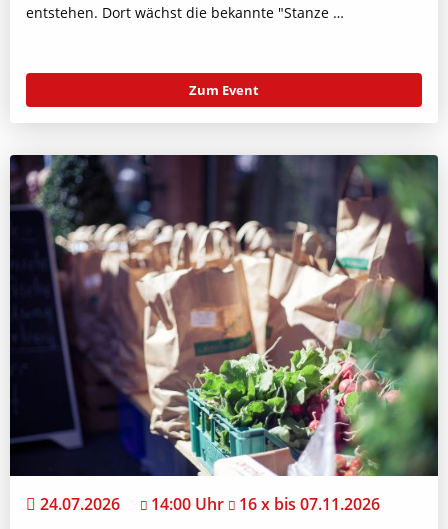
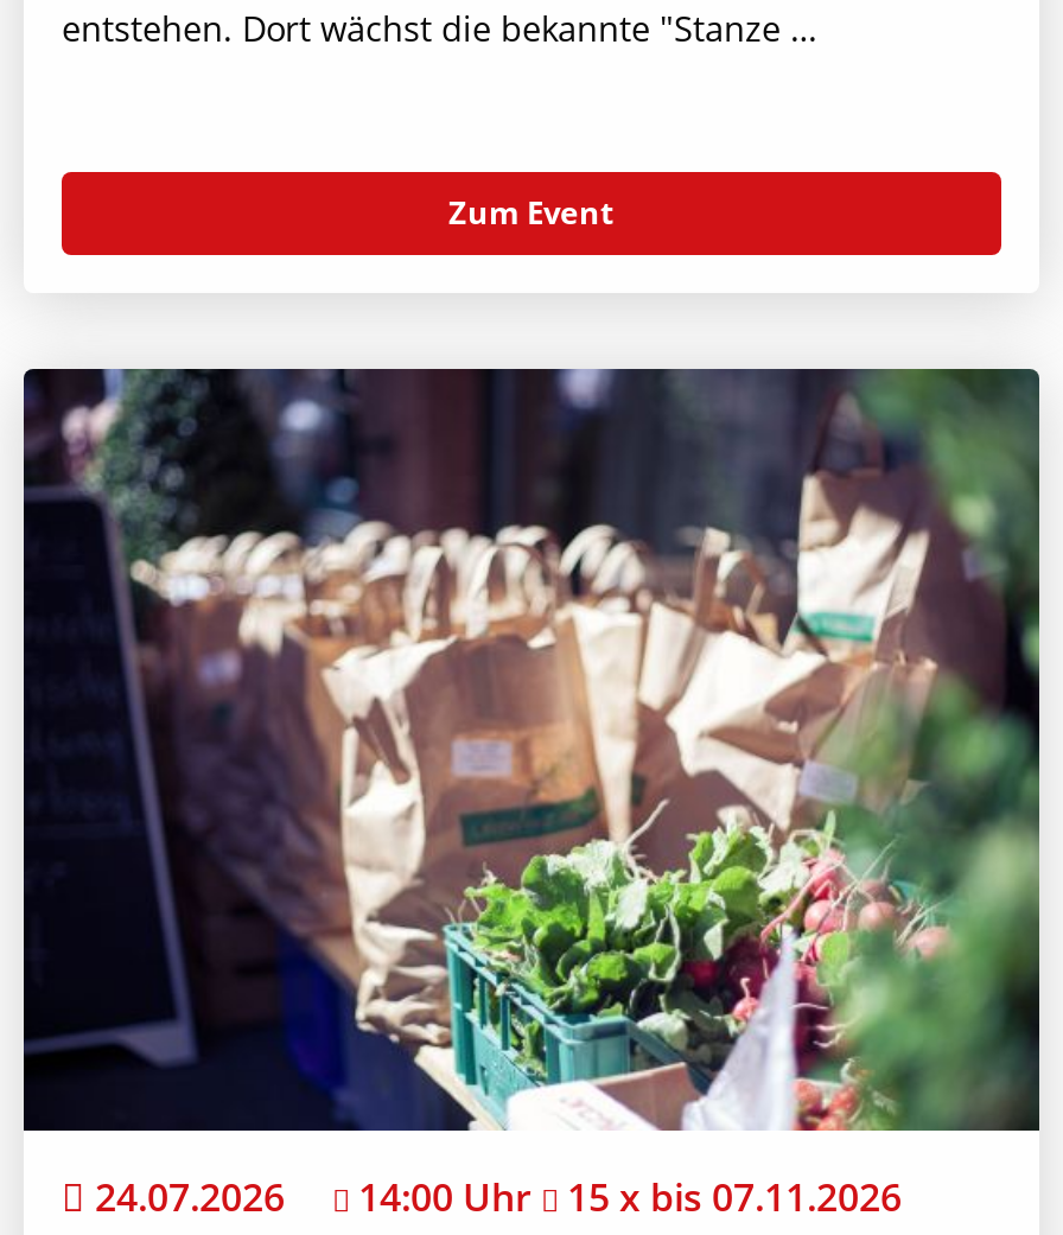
[239,493,380,515] 16 x bis 07.11.2026 -> [567,1171,902,1223] 15 x bis 07.11.2026

